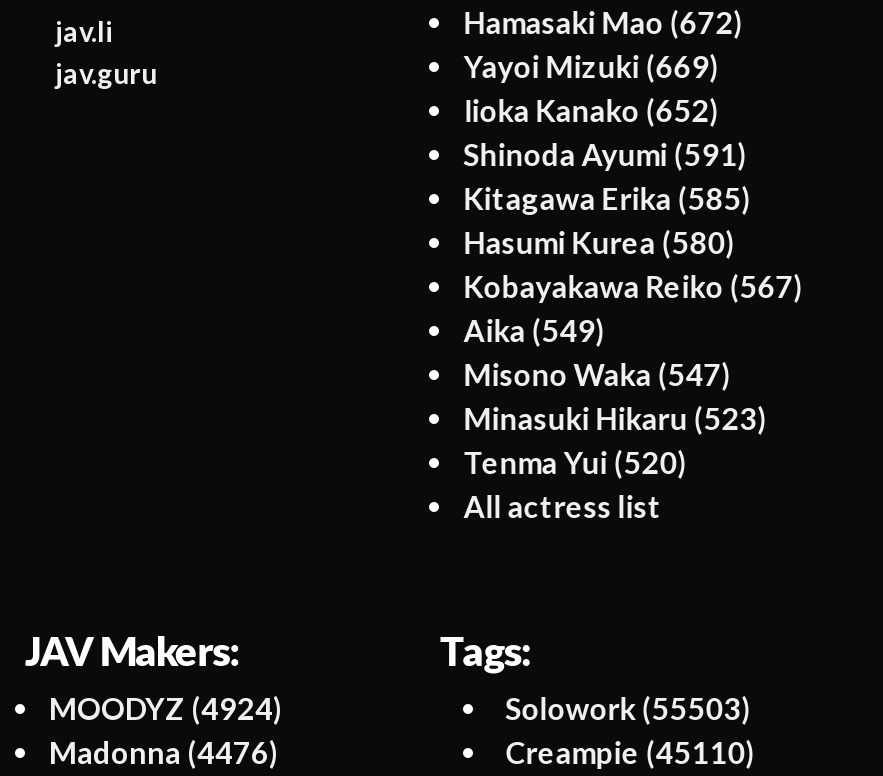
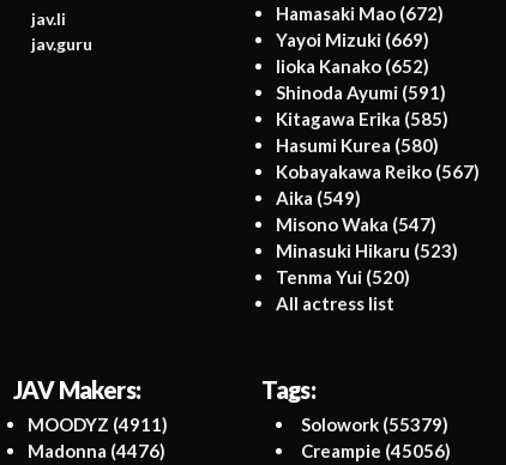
[49,690,283,726] MOODYZ (4924) -> [28,413,168,435] MOODYZ (4911)
[506,690,752,726] Solowork (55503) -> [301,413,449,435] Solowork (55379)
[506,734,756,770] Creampie (45110) -> [301,440,451,461] Creampie (45056)

